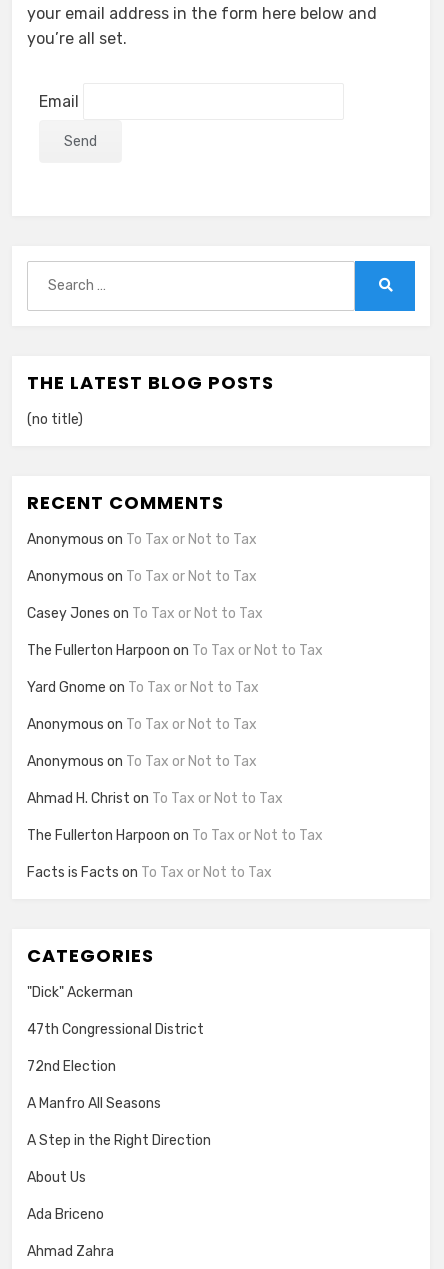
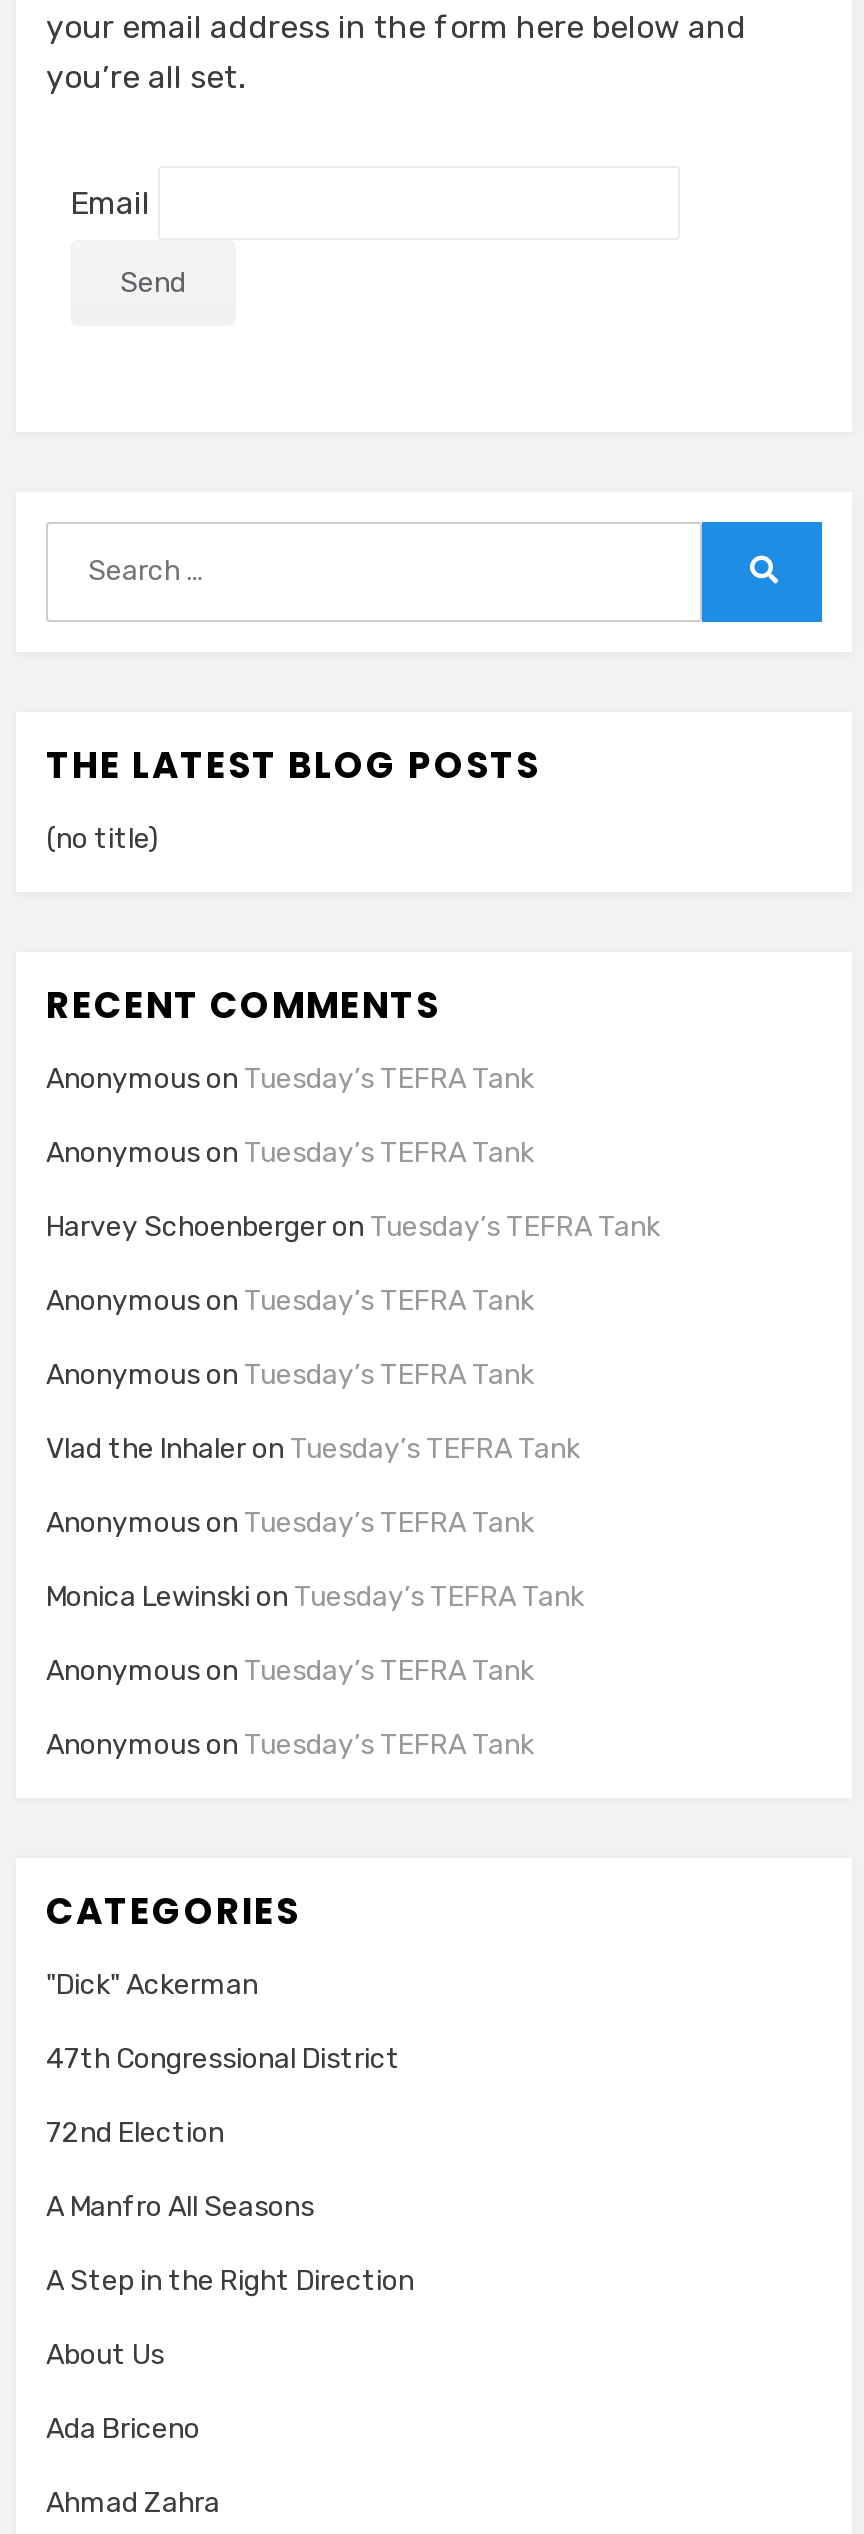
[27,531,257,548] Anonymous on To Tax or Not to Tax -> [46,1061,534,1095] Anonymous on Tuesday’s TEFRA Tank
[27,568,257,585] Anonymous on To Tax or Not to Tax -> [46,1135,534,1169] Anonymous on Tuesday’s TEFRA Tank
[27,605,263,622] Casey Jones on To Tax or Not to Tax -> [46,1209,660,1243] Harvey Schoenberger on Tuesday’s TEFRA Tank
[27,642,323,659] The Fullerton Harpoon on To Tax or Not to Tax -> [46,1283,534,1317] Anonymous on Tuesday’s TEFRA Tank
[27,679,259,696] Yard Gnome on To Tax or Not to Tax -> [46,1357,534,1391] Anonymous on Tuesday’s TEFRA Tank
[27,716,257,733] Anonymous on To Tax or Not to Tax -> [46,1431,580,1465] Vlad the Inhaler on Tuesday’s TEFRA Tank
[27,753,257,770] Anonymous on To Tax or Not to Tax -> [46,1505,534,1539] Anonymous on Tuesday’s TEFRA Tank
[27,790,283,807] Ahmad H. Christ on To Tax or Not to Tax -> [46,1579,584,1613] Monica Lewinski on Tuesday’s TEFRA Tank
[27,827,323,844] The Fullerton Harpoon on To Tax or Not to Tax -> [46,1653,534,1687] Anonymous on Tuesday’s TEFRA Tank
[27,864,272,881] Facts is Facts on To Tax or Not to Tax -> [46,1727,534,1761] Anonymous on Tuesday’s TEFRA Tank

